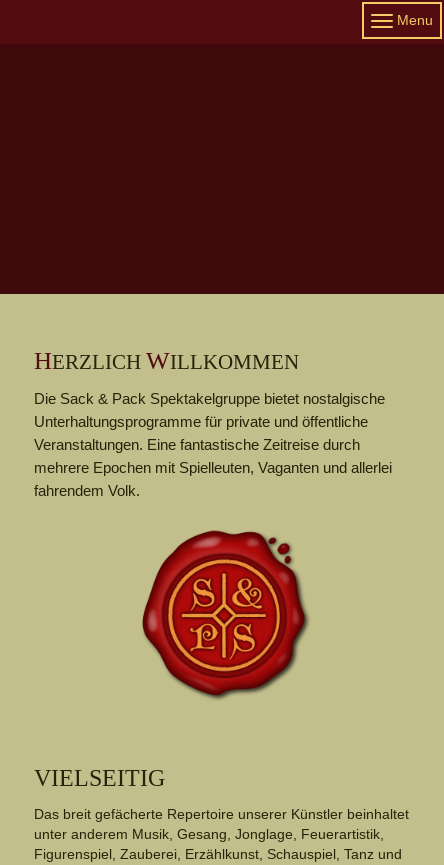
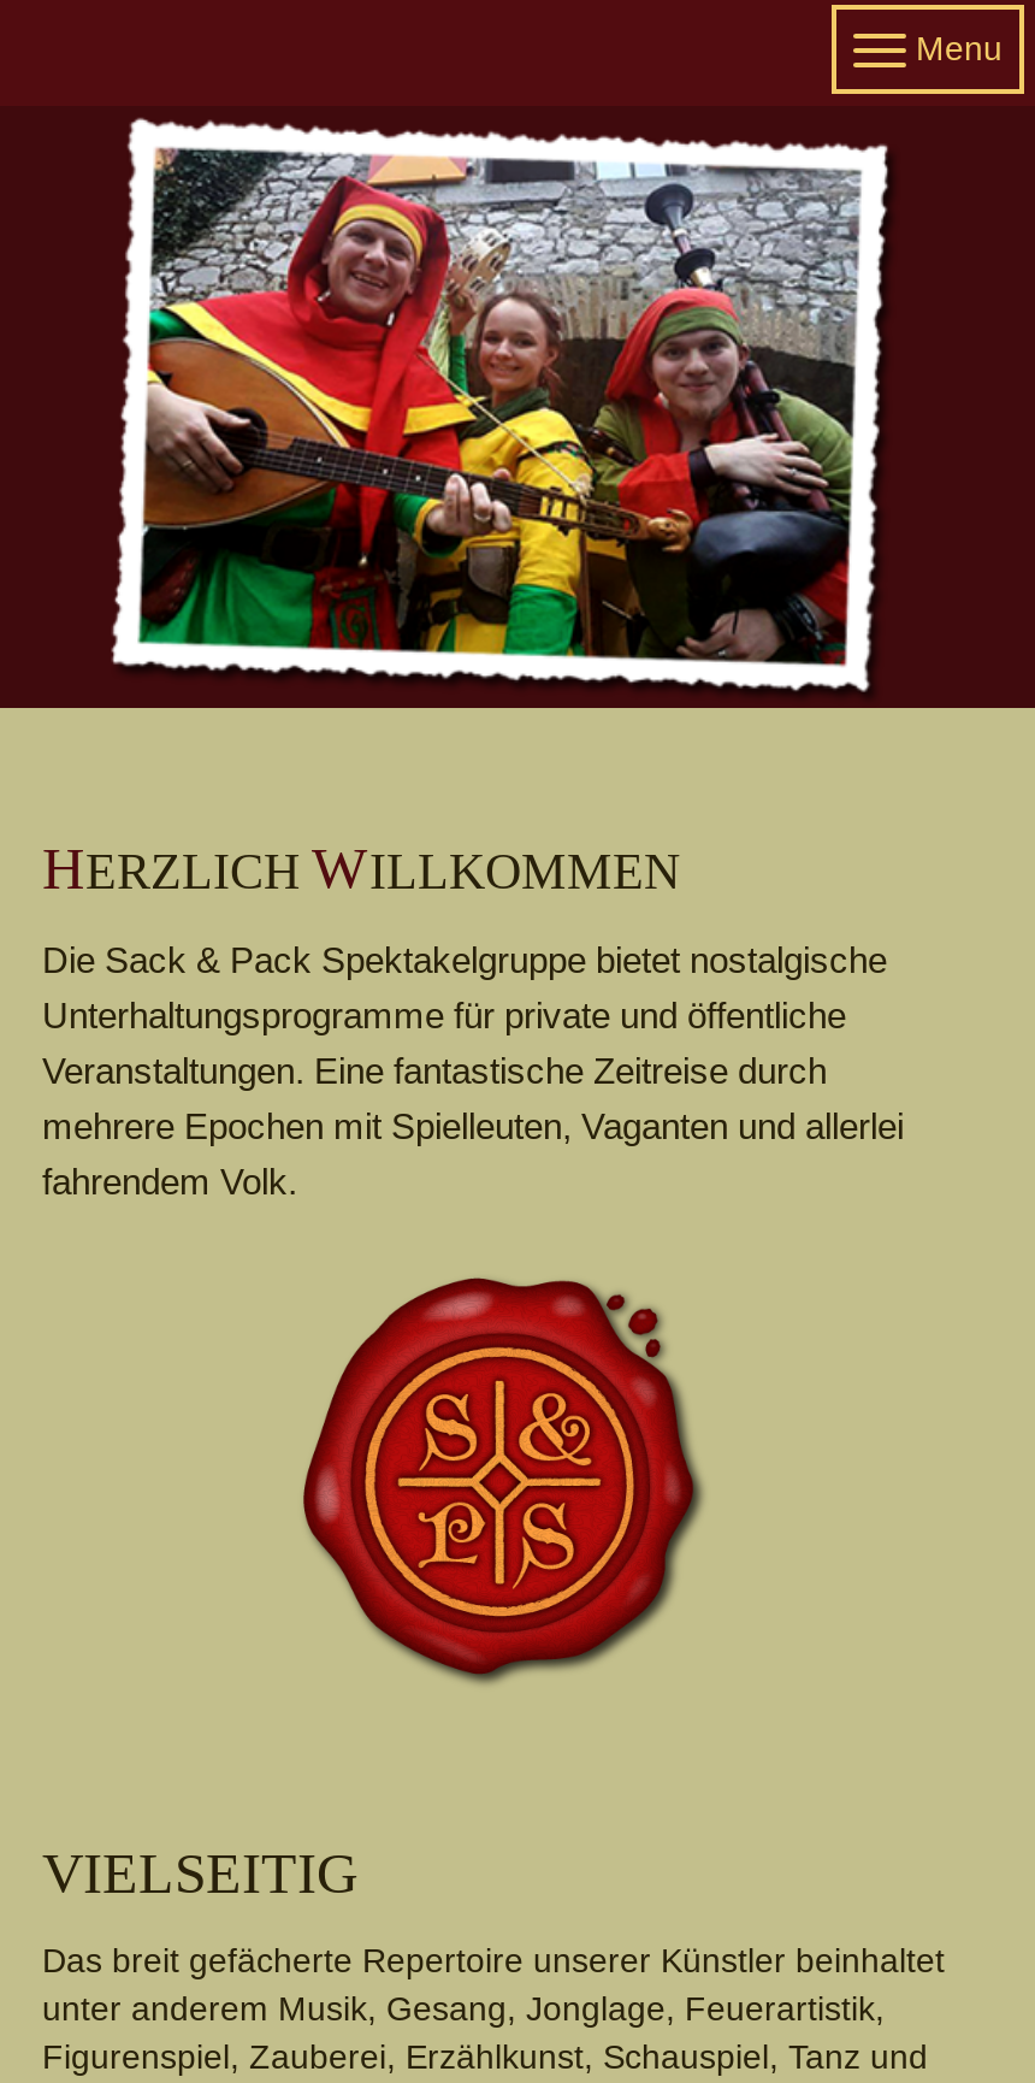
none -> [110,116,889,694] [image]

